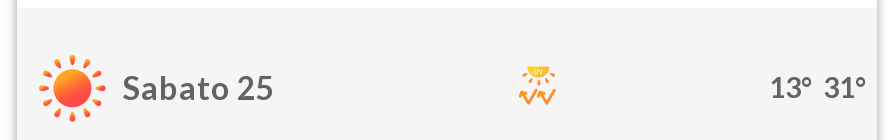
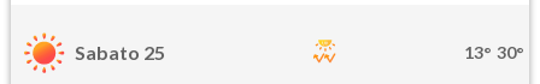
[769,71,869,105] 13° 31° -> [464,42,524,63] 13° 30°

